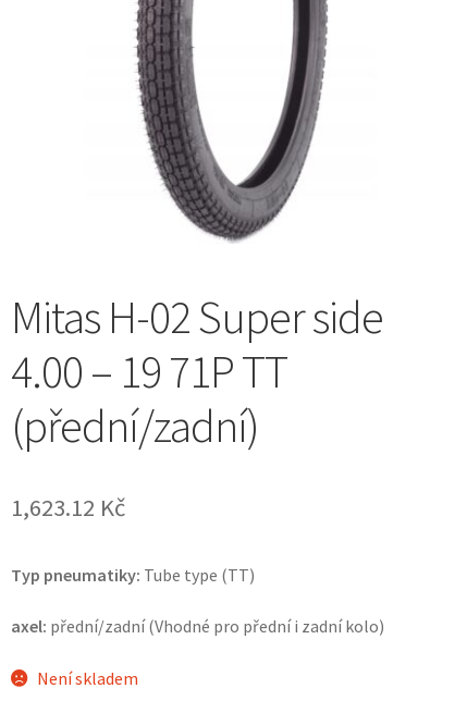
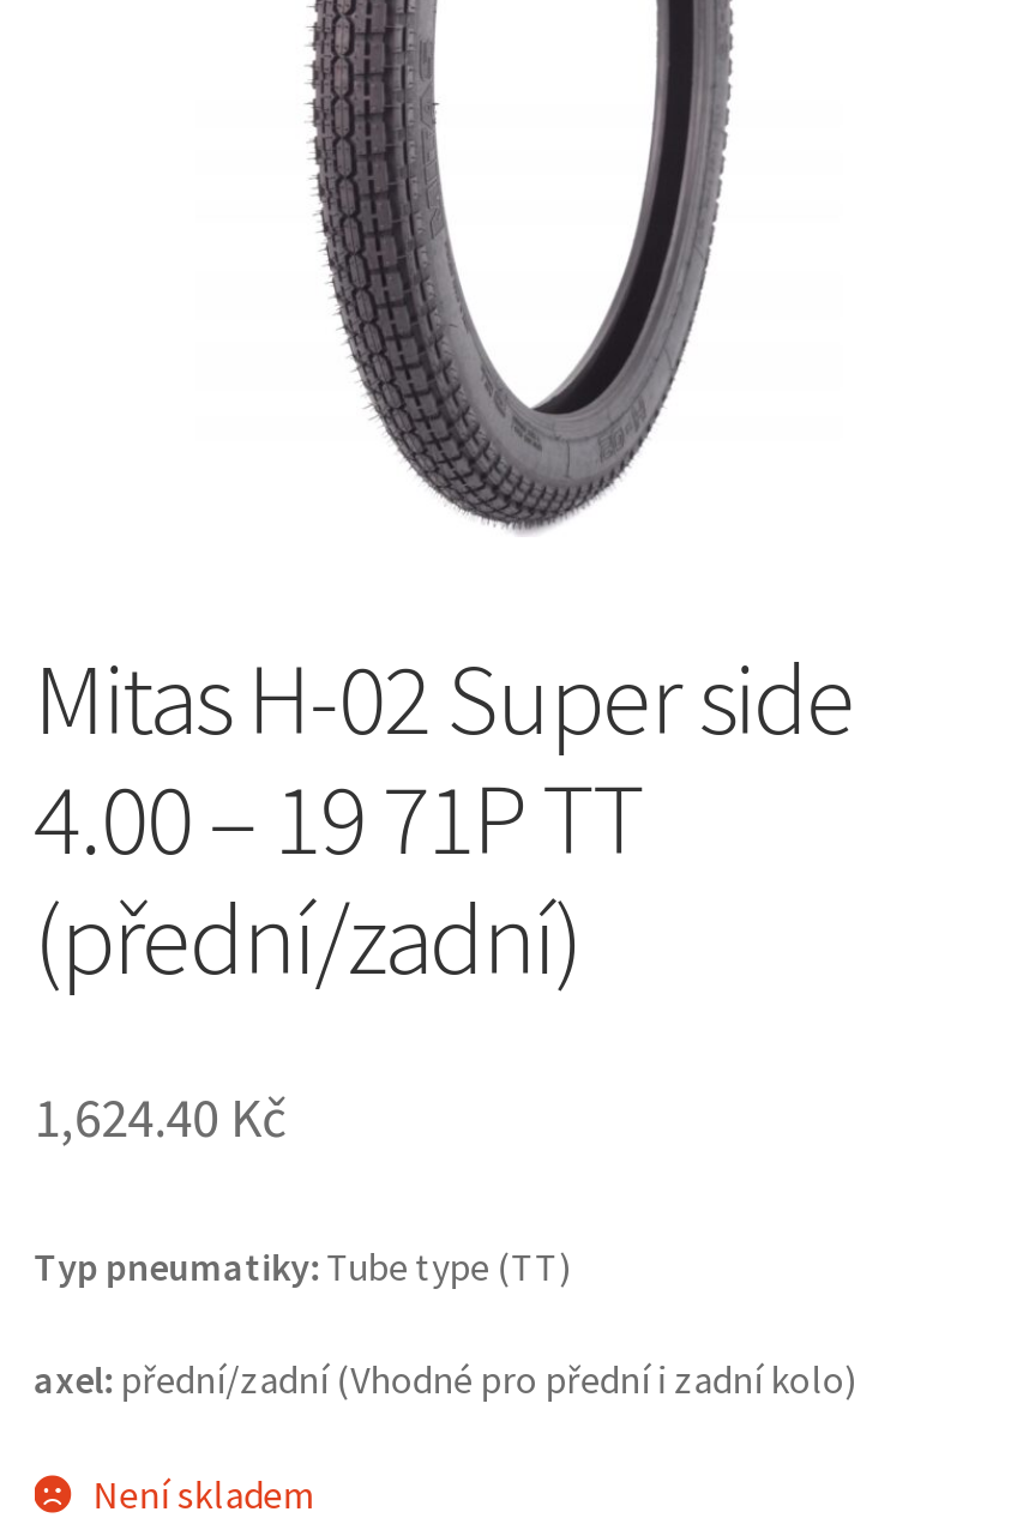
[10,492,125,522] 1,623.12 Kč -> [34,1083,286,1150] 1,624.40 Kč

